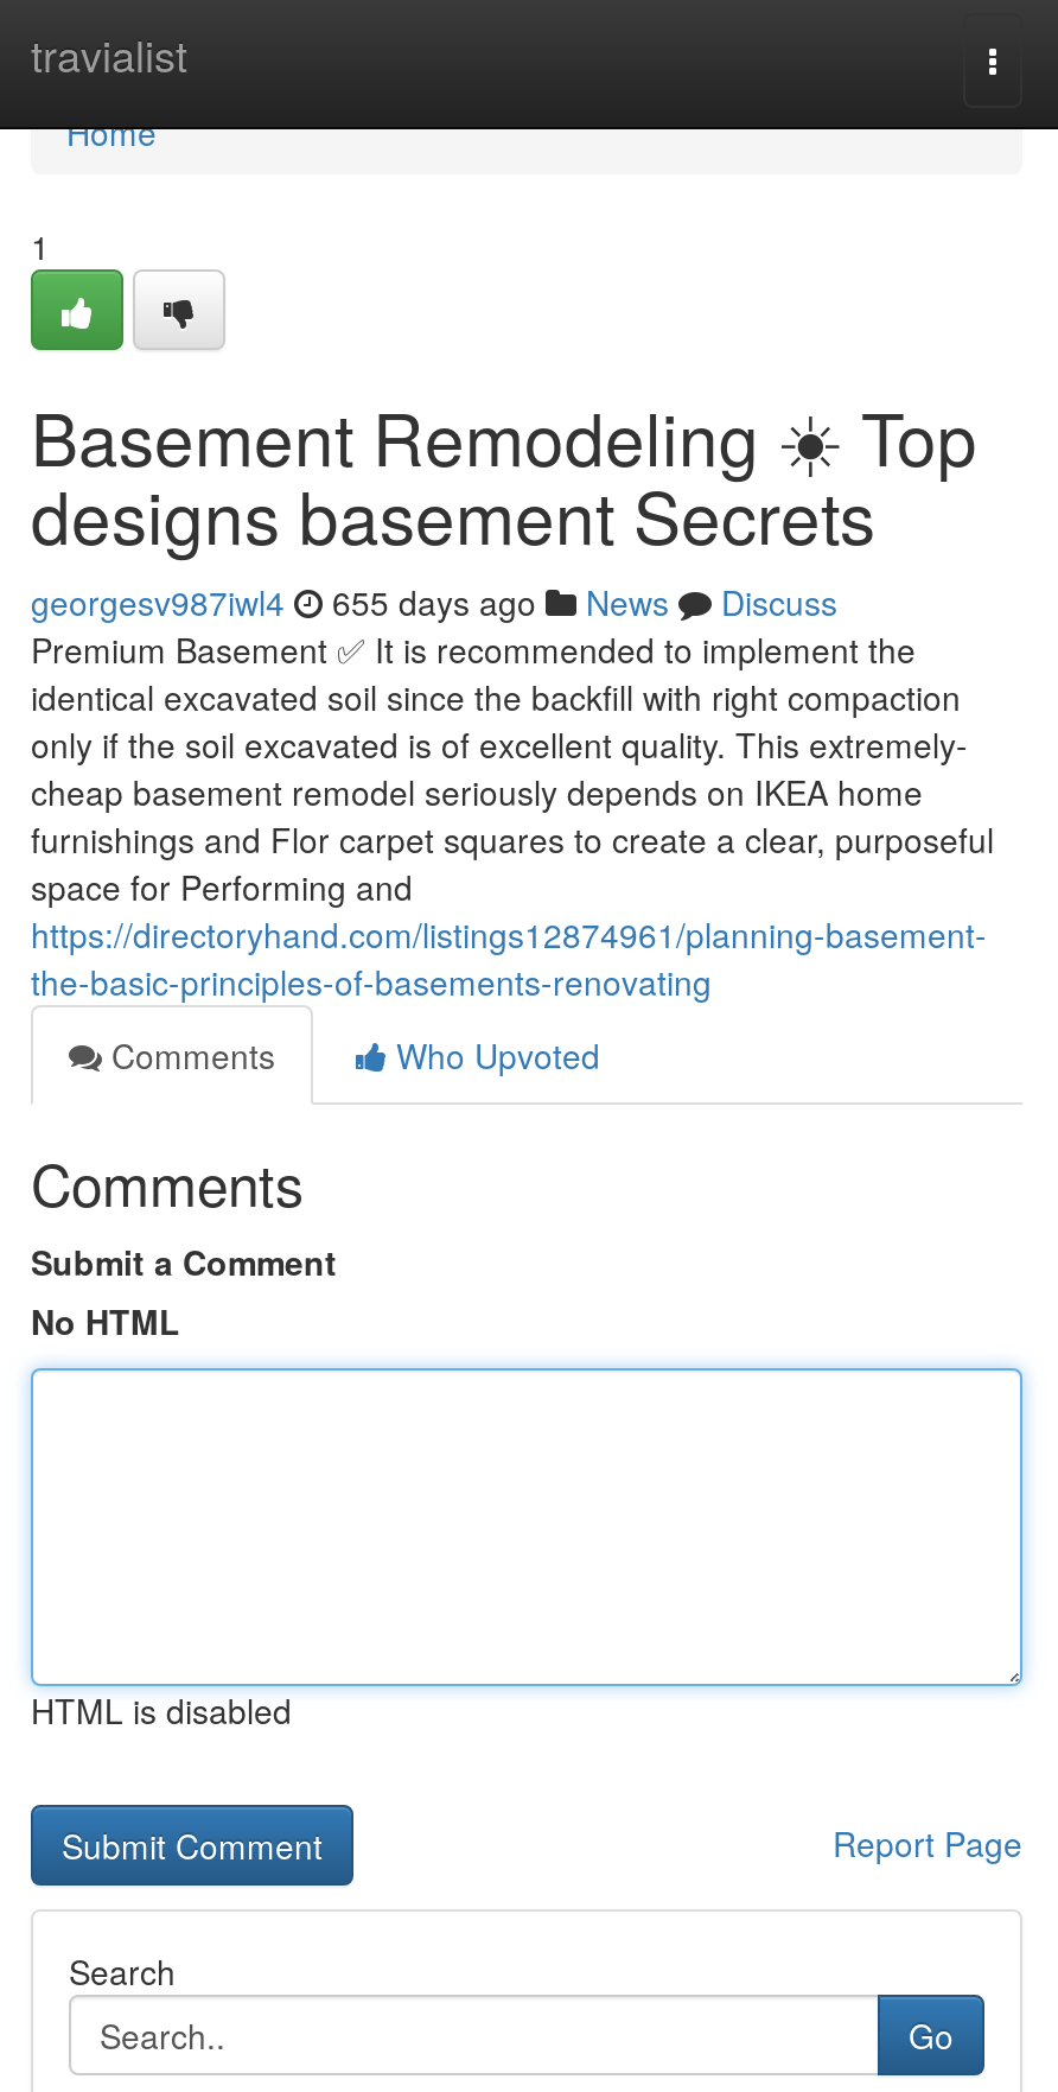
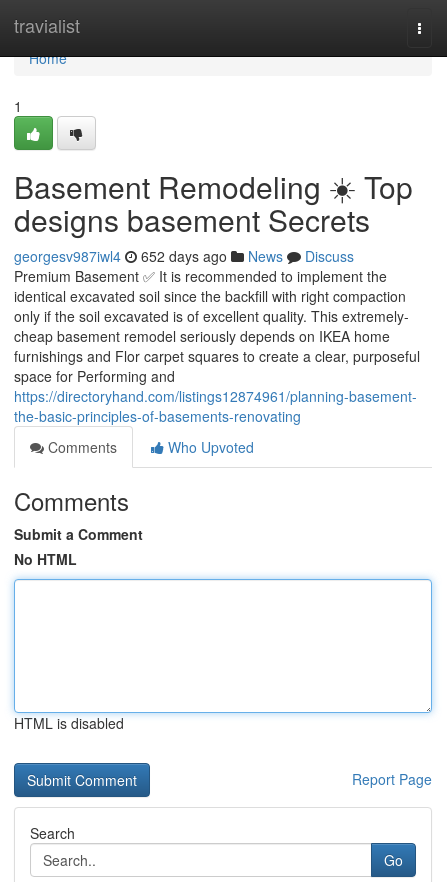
[31,578,837,625] georgesv987iwl4 655 days ago News Discuss -> [14,246,354,266] georgesv987iwl4 652 days ago News Discuss

